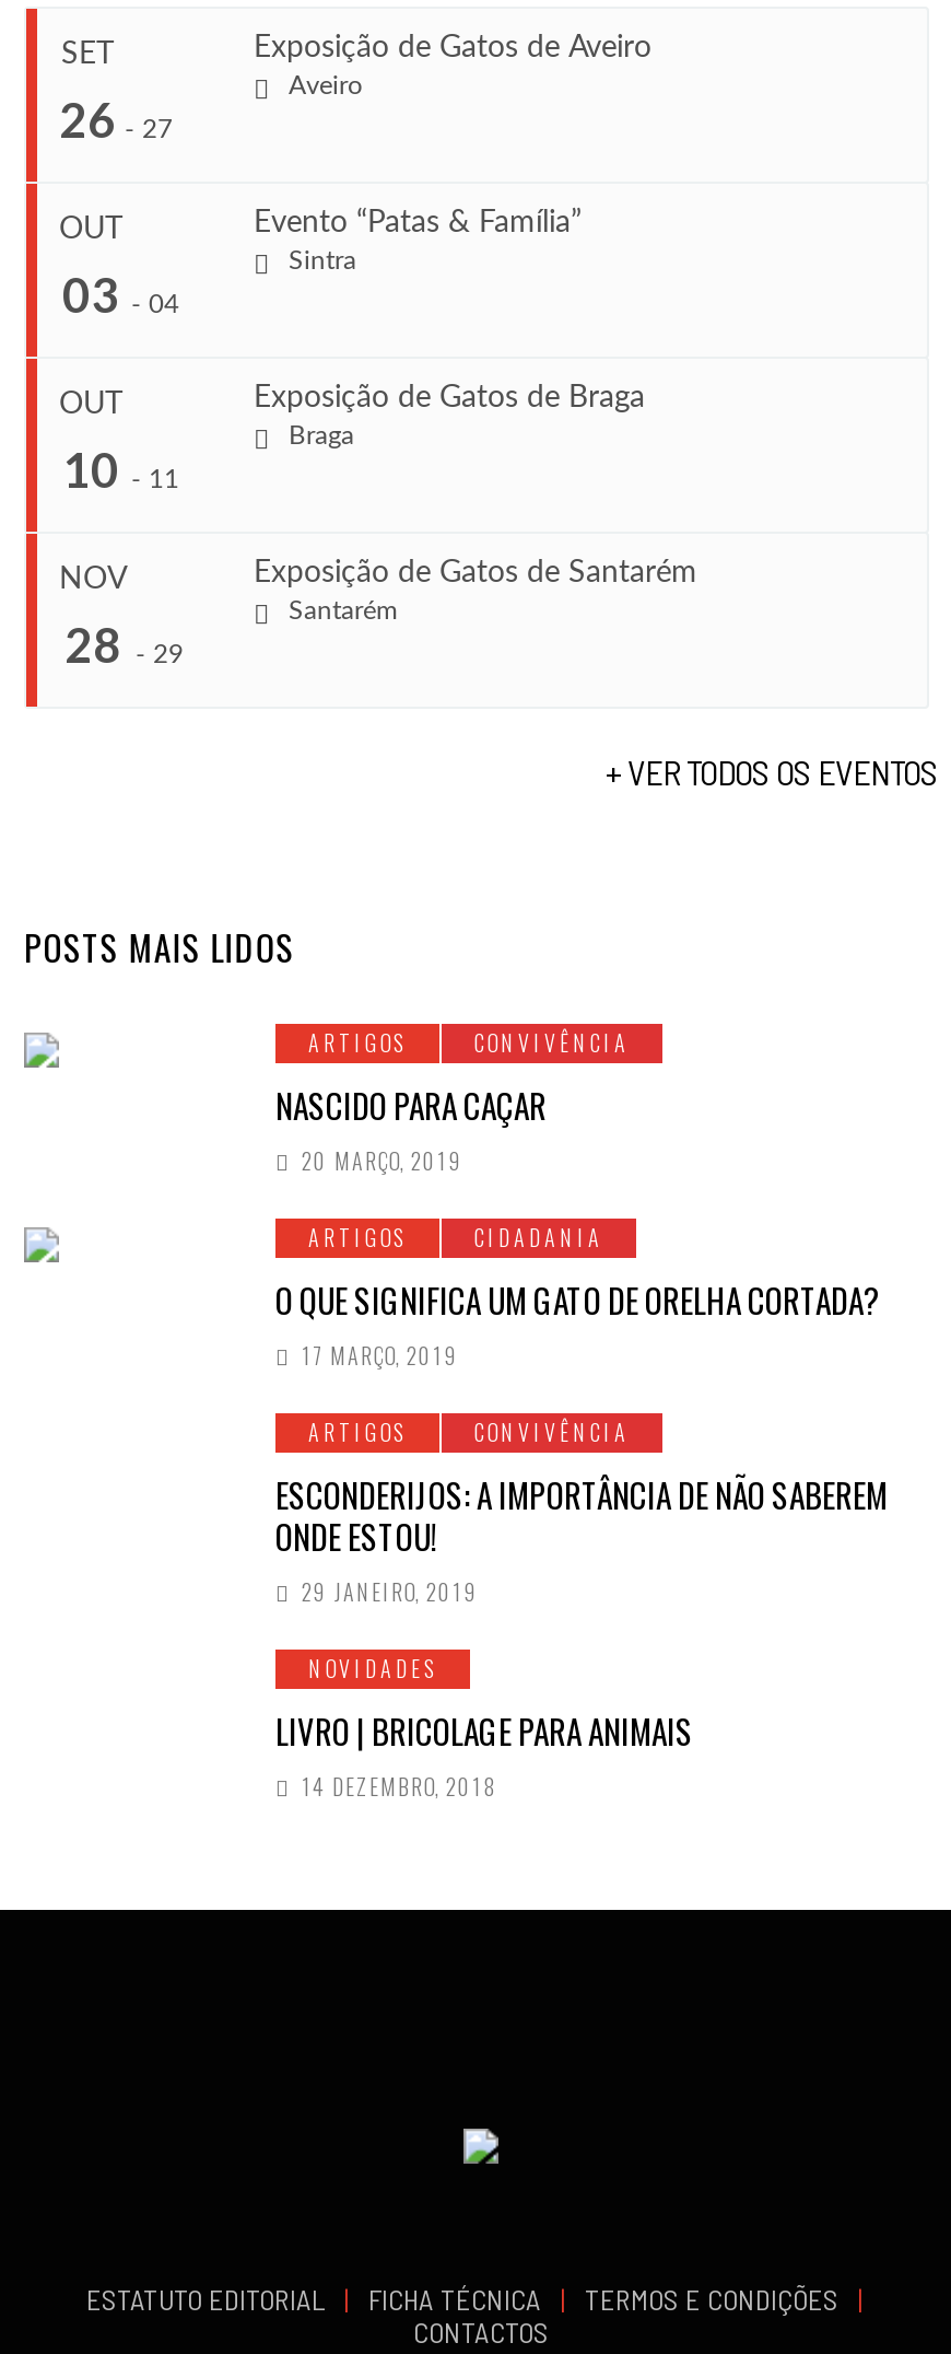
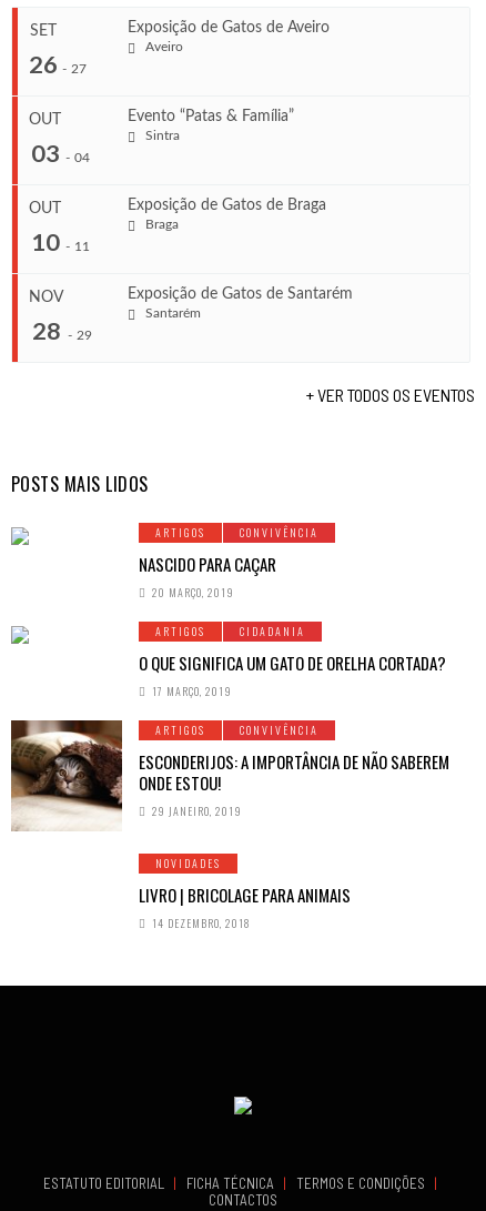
none -> [10,719,123,831] [image]

